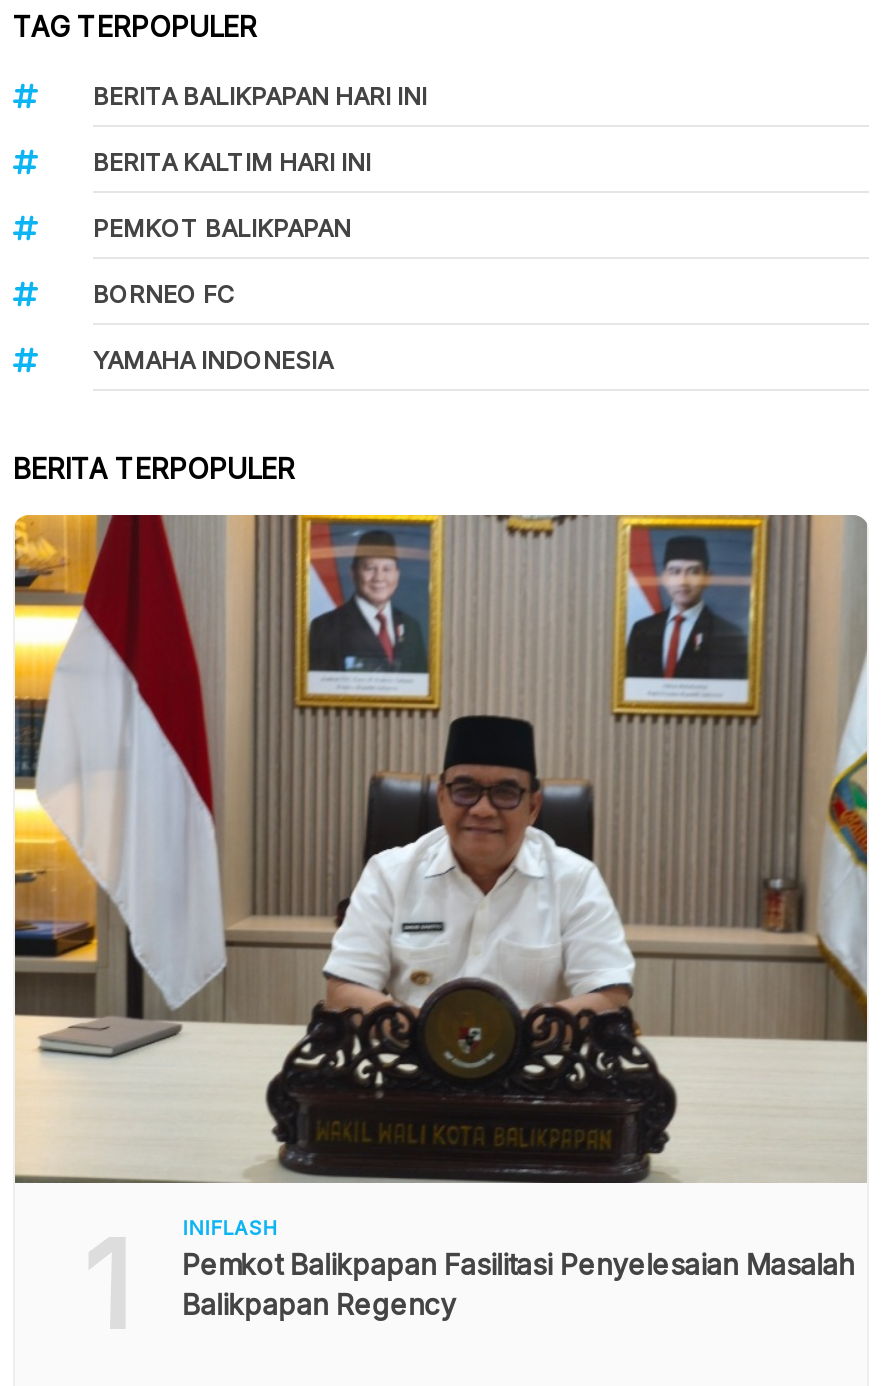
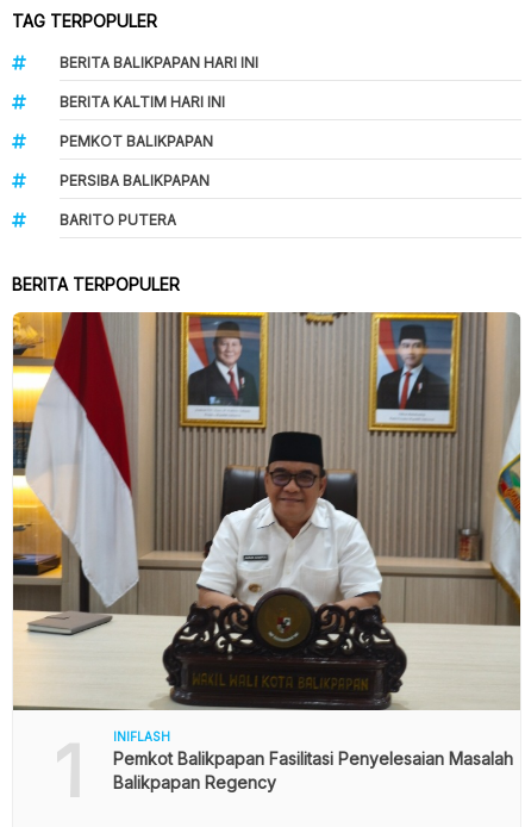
[93,280,235,310] BORNEO FC -> [60,172,210,190] PERSIBA BALIKPAPAN
[93,346,333,376] YAMAHA INDONESIA -> [60,211,176,229] BARITO PUTERA

